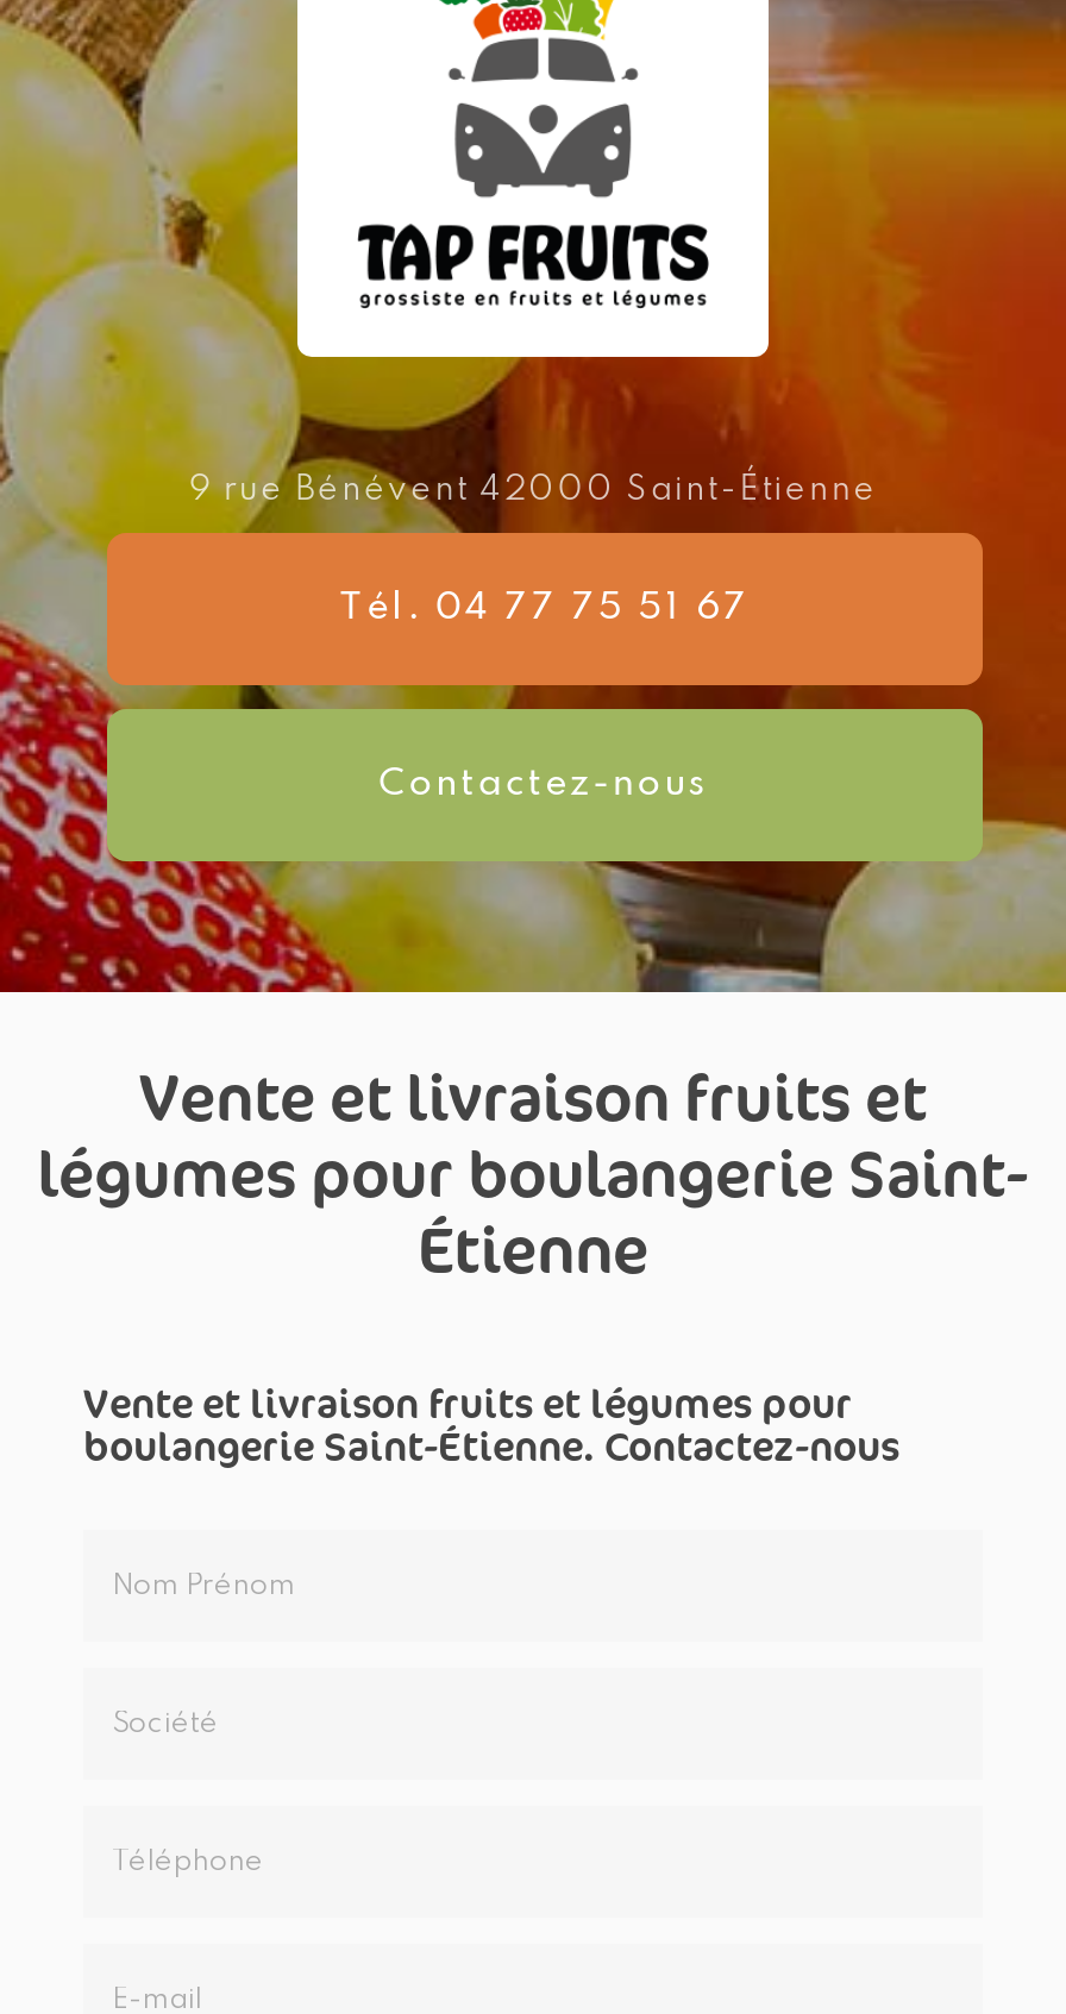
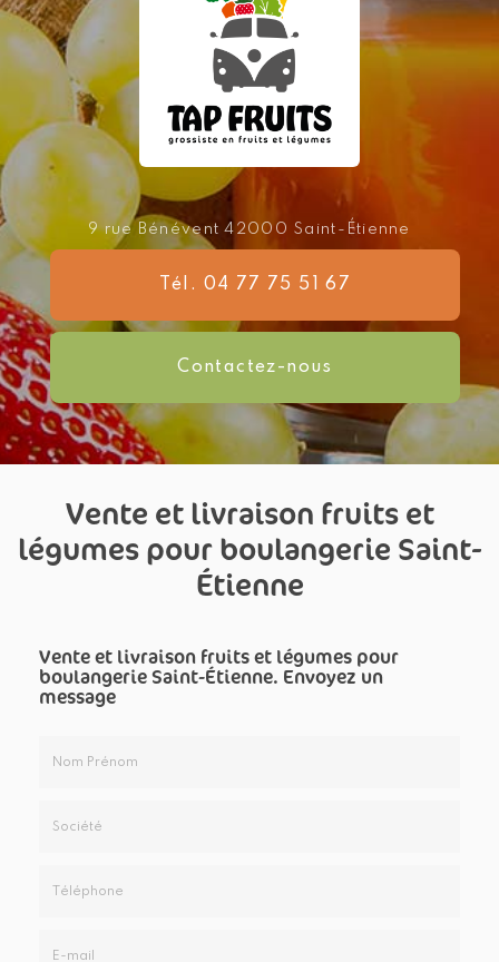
[83,1423,899,1473] boulangerie Saint-Étienne. Contactez-nous -> [39,666,383,709] boulangerie Saint-Étienne. Envoyez un | message

